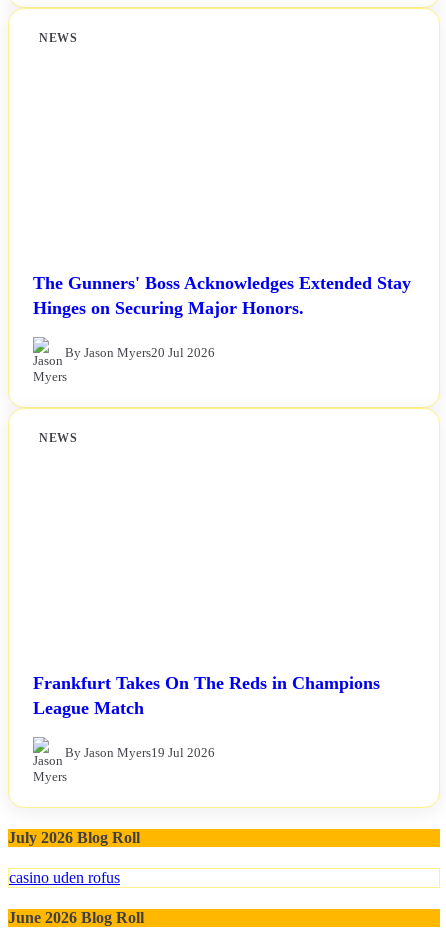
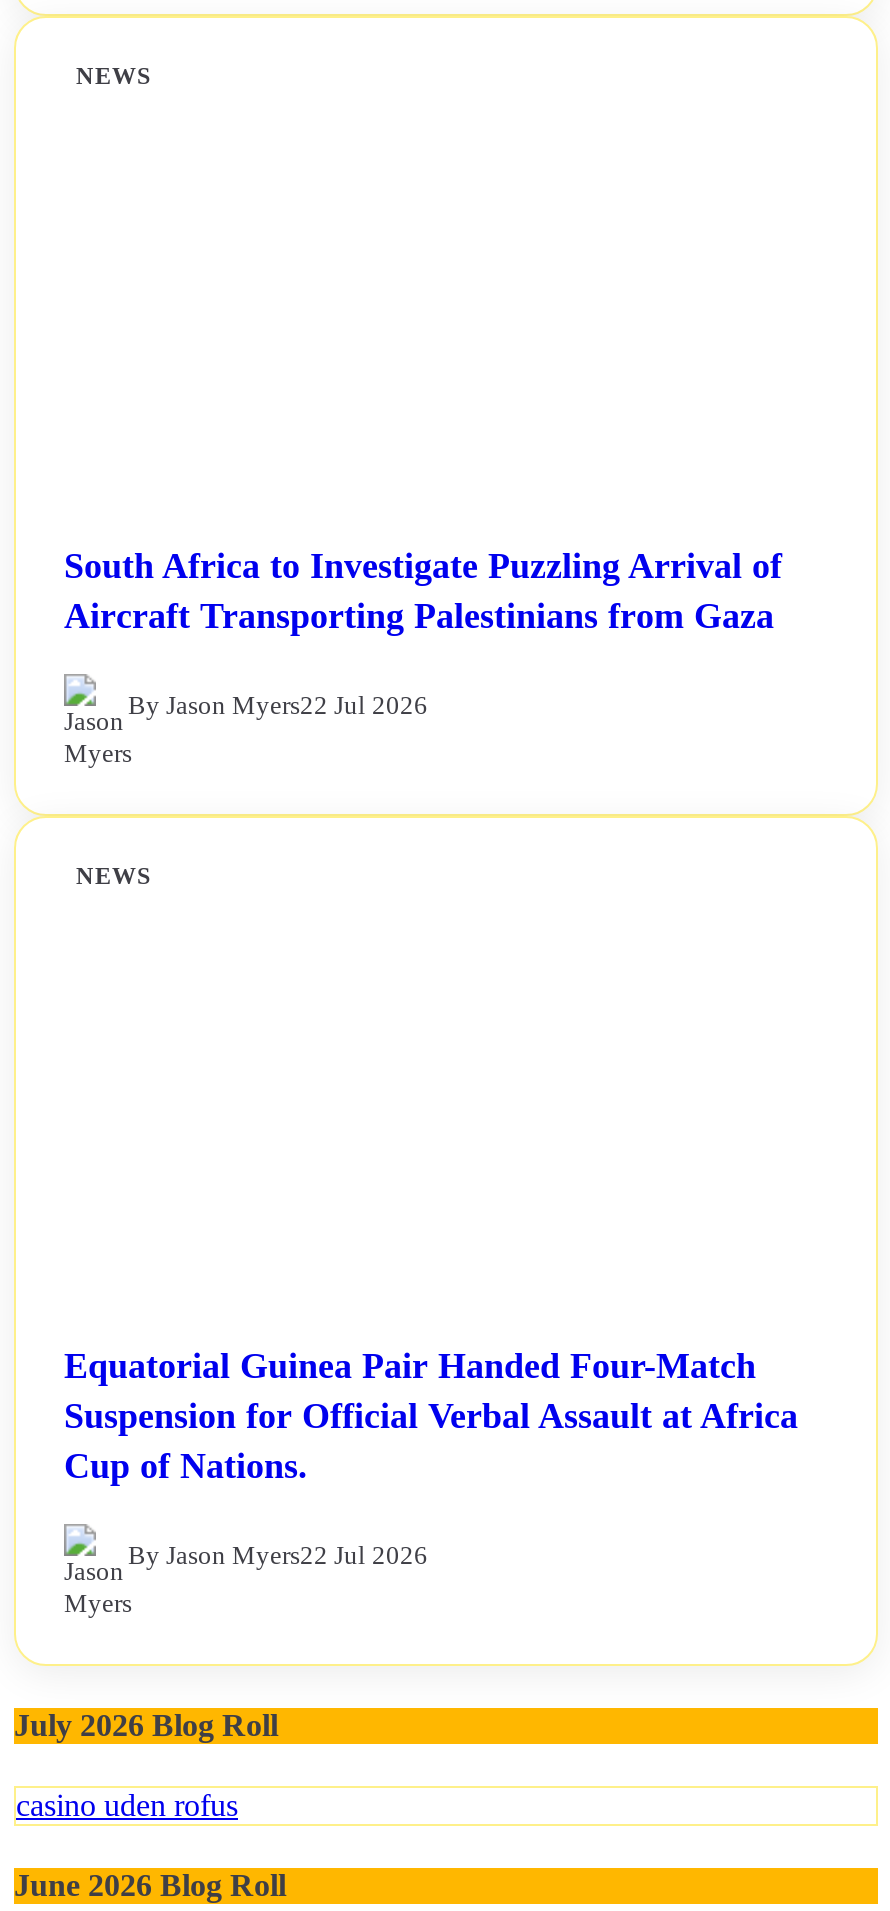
[33,272,411,317] The Gunners' Boss Acknowledges Extended Stay | Hinges on Securing Major Honors. -> [64,545,782,635] South Africa to Investigate Puzzling Arrival of | Aircraft Transporting Palestinians from Gaza
[65,344,215,359] By Jason Myers20 Jul 2026 -> [128,689,428,719] By Jason Myers22 Jul 2026
[33,672,380,717] Frankfurt Takes On The Reds in Champions | League Match -> [64,1345,798,1485] Equatorial Guinea Pair Handed Four-Match | Suspension for Official Verbal Assault at Africa | Cup of Nations.
[65,744,215,759] By Jason Myers19 Jul 2026 -> [128,1539,428,1569] By Jason Myers22 Jul 2026

